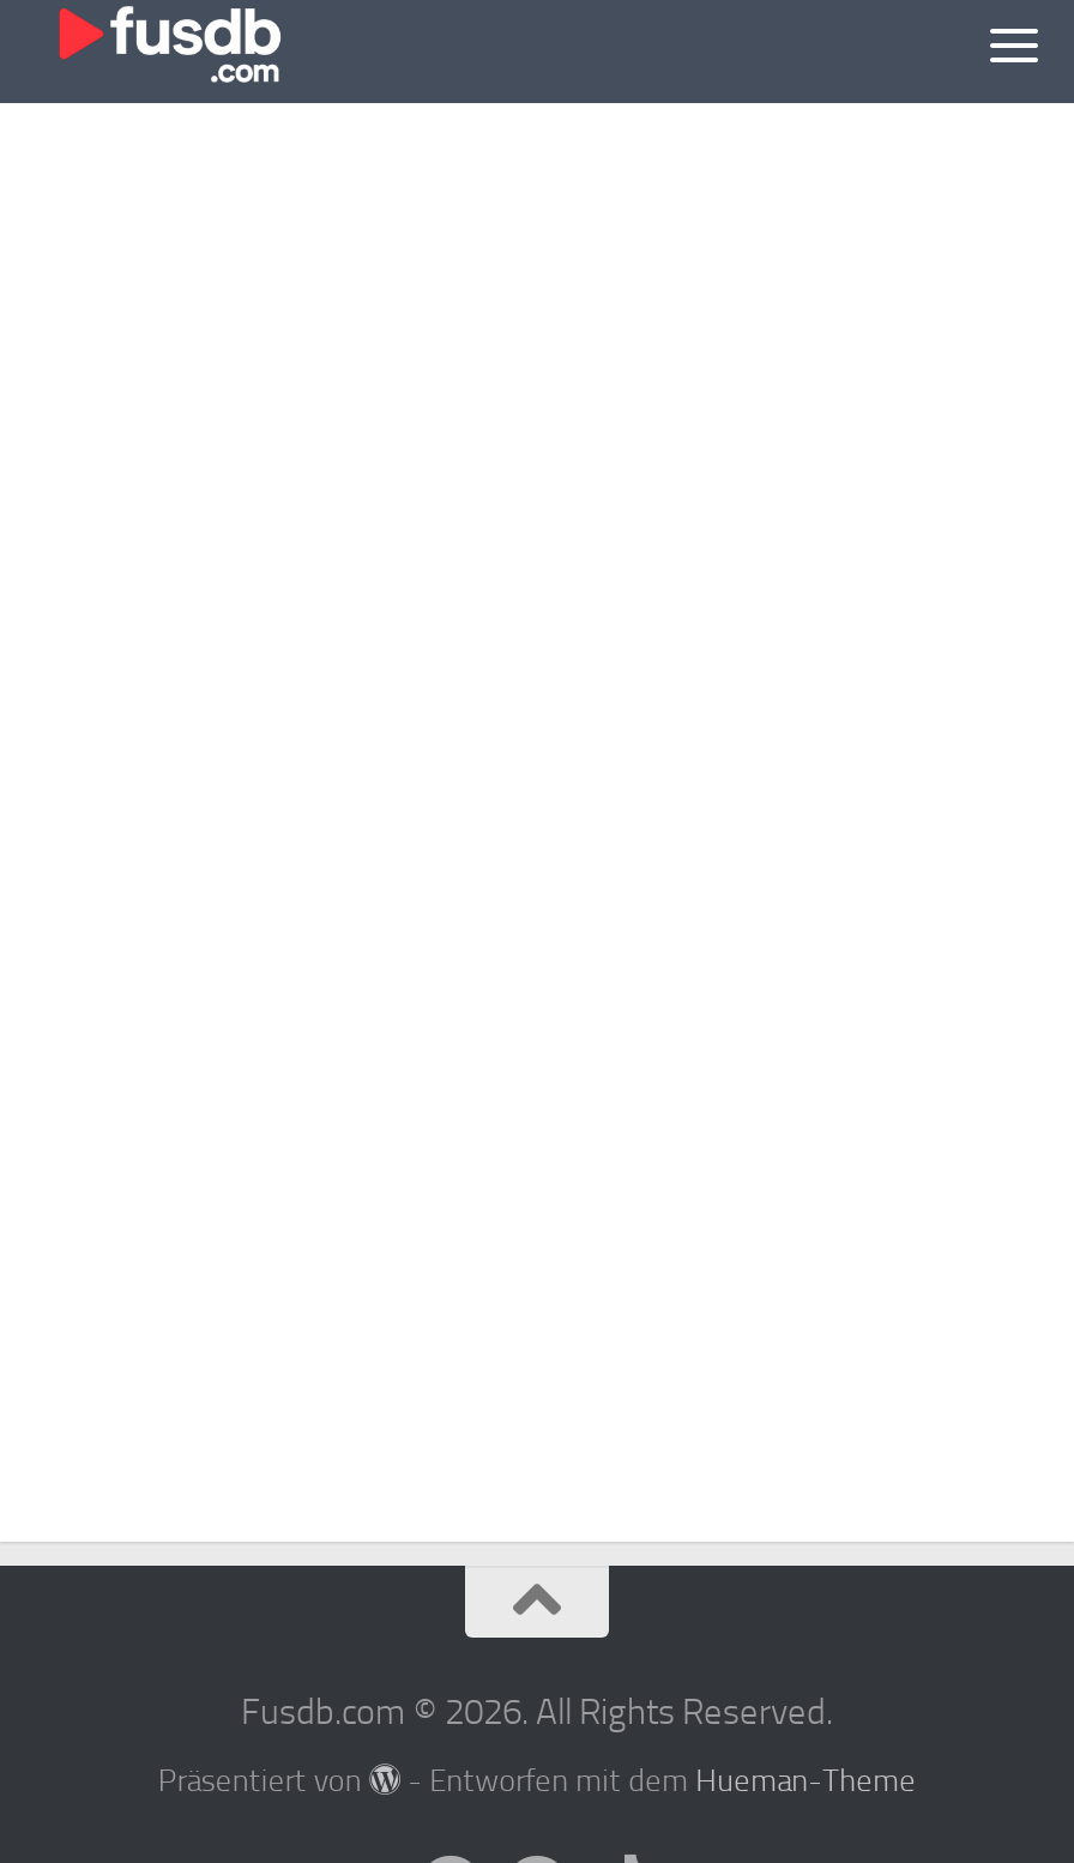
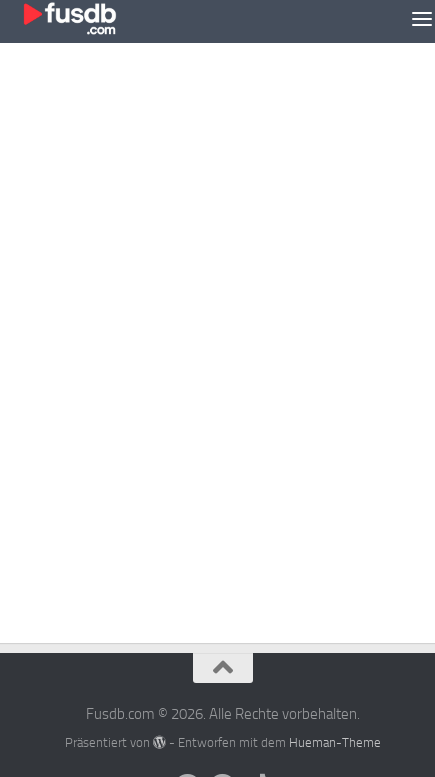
[241,1690,833,1734] Fusdb.com © 2026. All Rights Reserved. -> [86,705,360,723] Fusdb.com © 2026. Alle Rechte vorbehalten.

